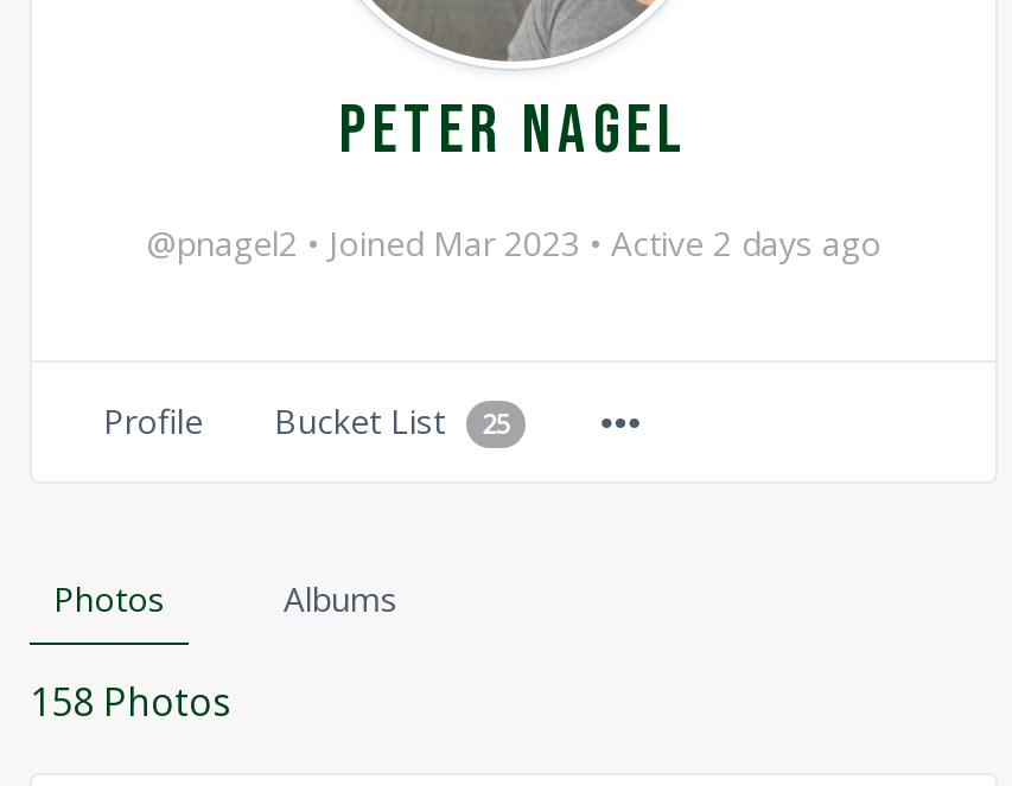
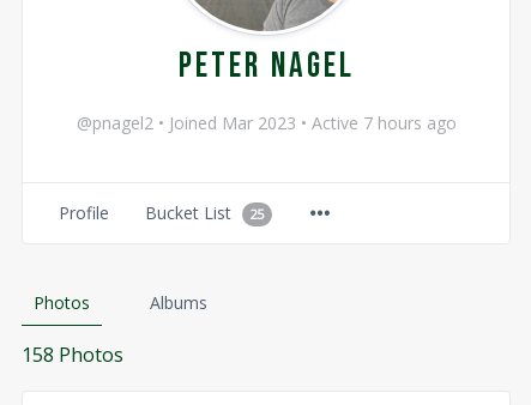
[146,221,881,266] @pnagel2 • Joined Mar 2023 • Active 2 days ago -> [76,111,456,134] @pnagel2 • Joined Mar 2023 • Active 7 hours ago

